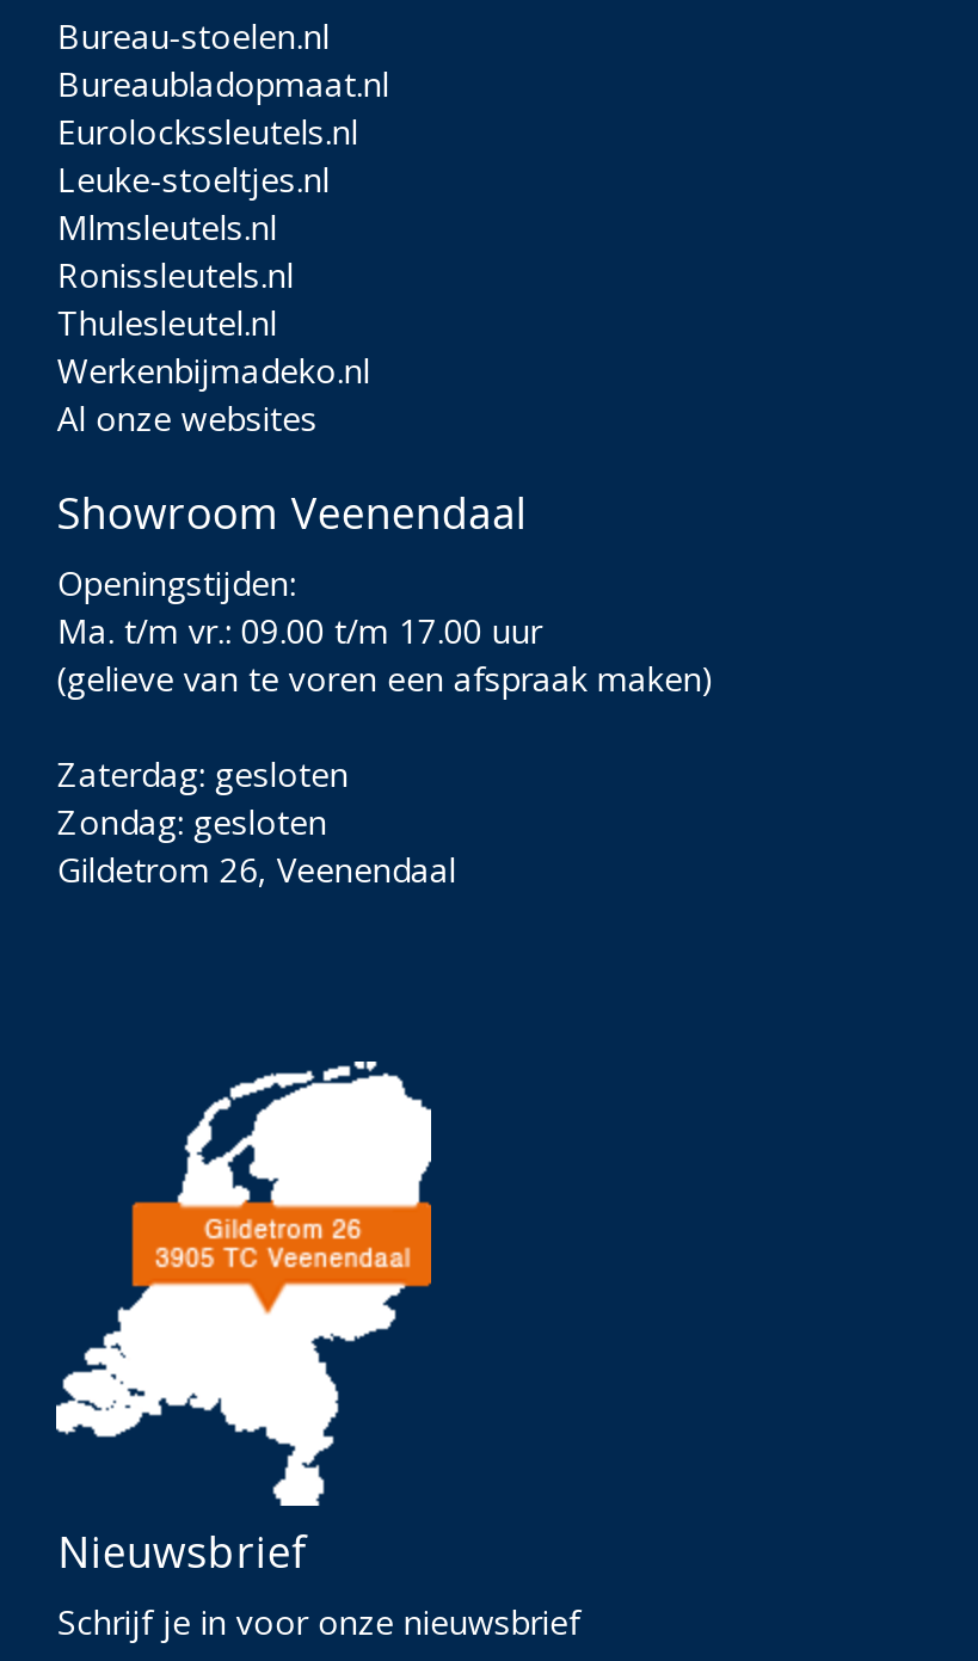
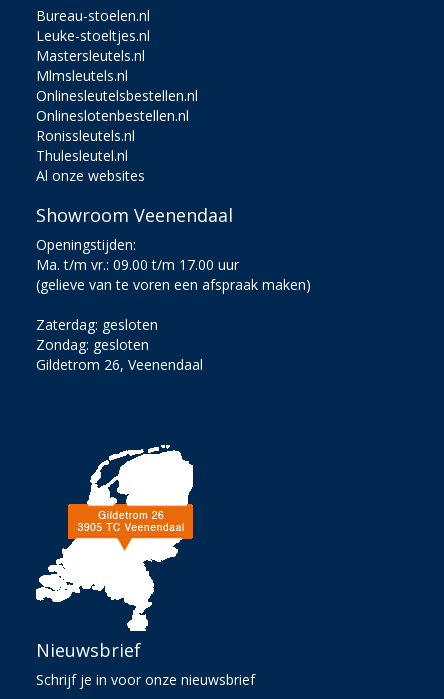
[57,60,389,153] Bureaubladopmaat.nl | Eurolockssleutels.nl -> none
moved [57,155,329,201] -> [36,26,150,45]: Leuke-stoeltjes.nl
none -> [36,46,145,65] Mastersleutels.nl
moved [57,203,277,249] -> [36,66,128,85]: Mlmsleutels.nl
none -> [36,86,198,125] Onlinesleutelsbestellen.nl | Onlineslotenbestellen.nl
moved [57,251,294,344] -> [36,126,135,165]: Ronissleutels.nl | Thulesleutel.nl
[57,347,370,392] Werkenbijmadeko.nl -> none

